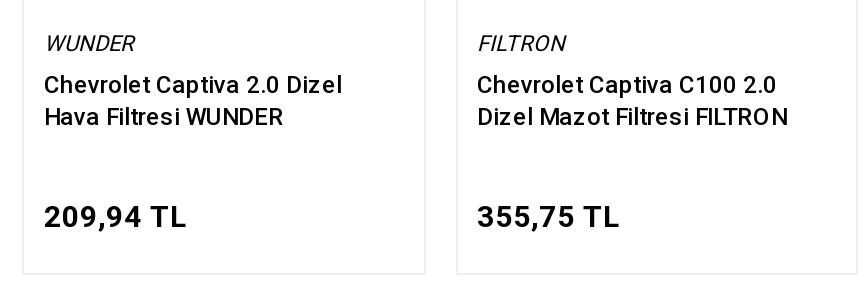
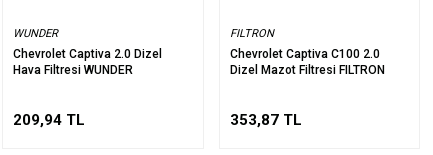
[477,198,621,234] 355,75 TL -> [229,110,301,128] 353,87 TL

